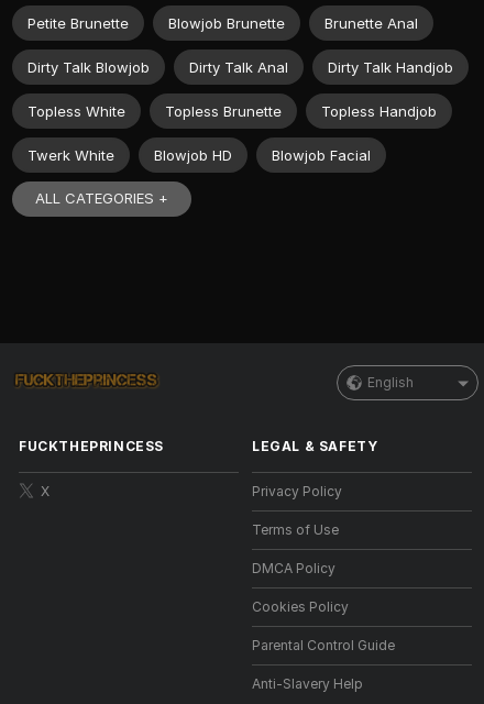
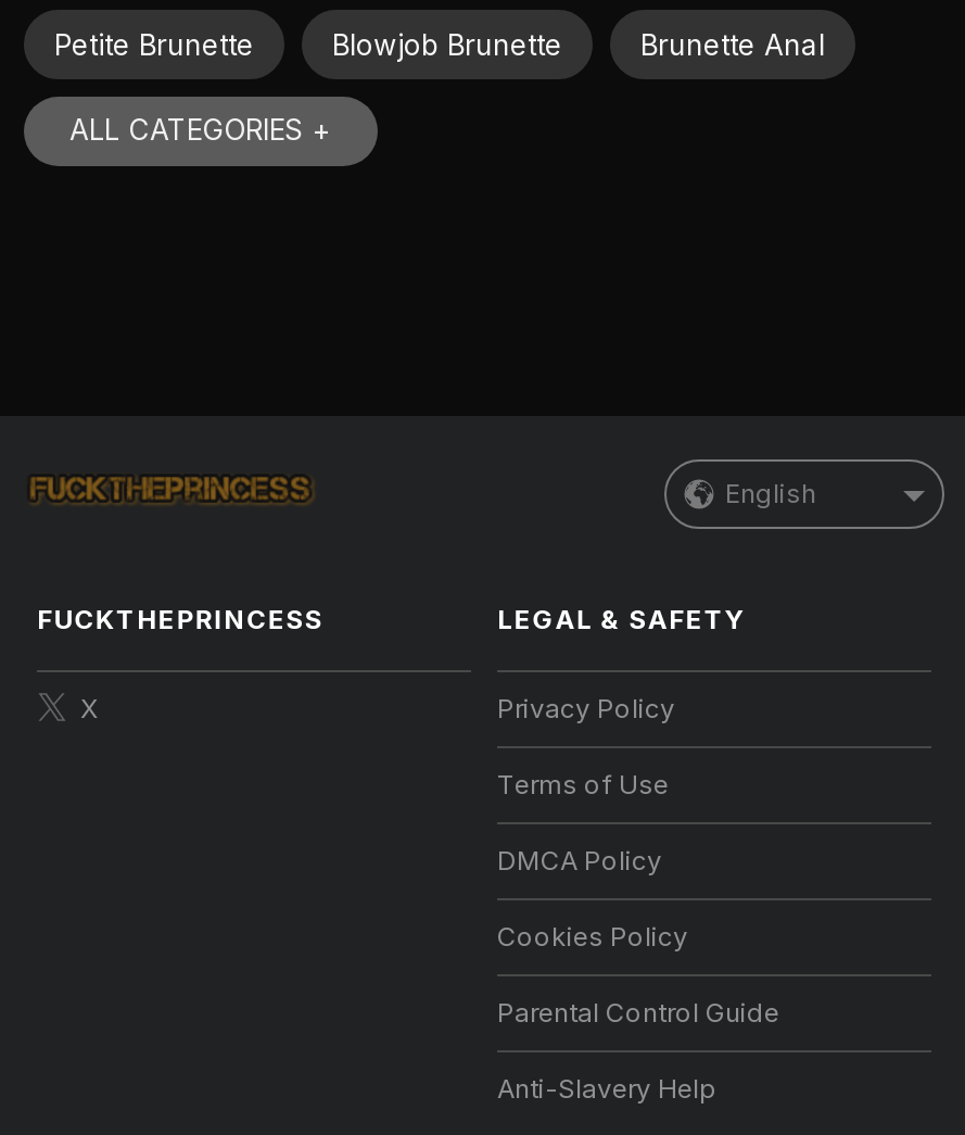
[28,58,453,163] Dirty Talk Blowjob | Dirty Talk Anal | Dirty Talk Handjob | Topless White | Topless Brunette | Topless Handjob | Twerk White | Blowjob HD | Blowjob Facial -> none

